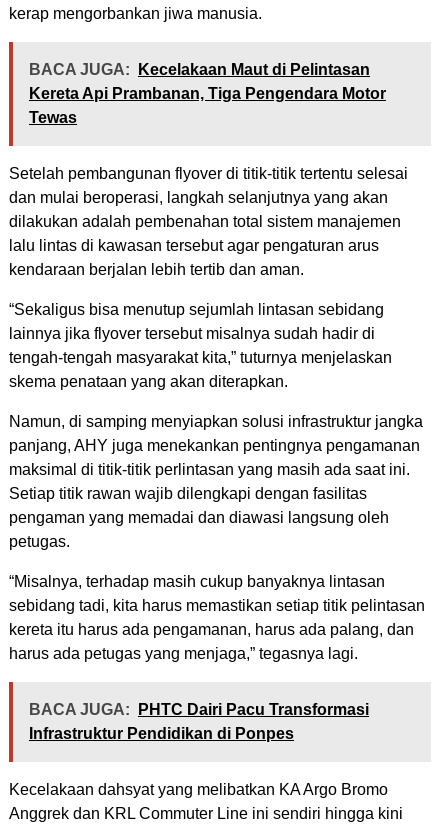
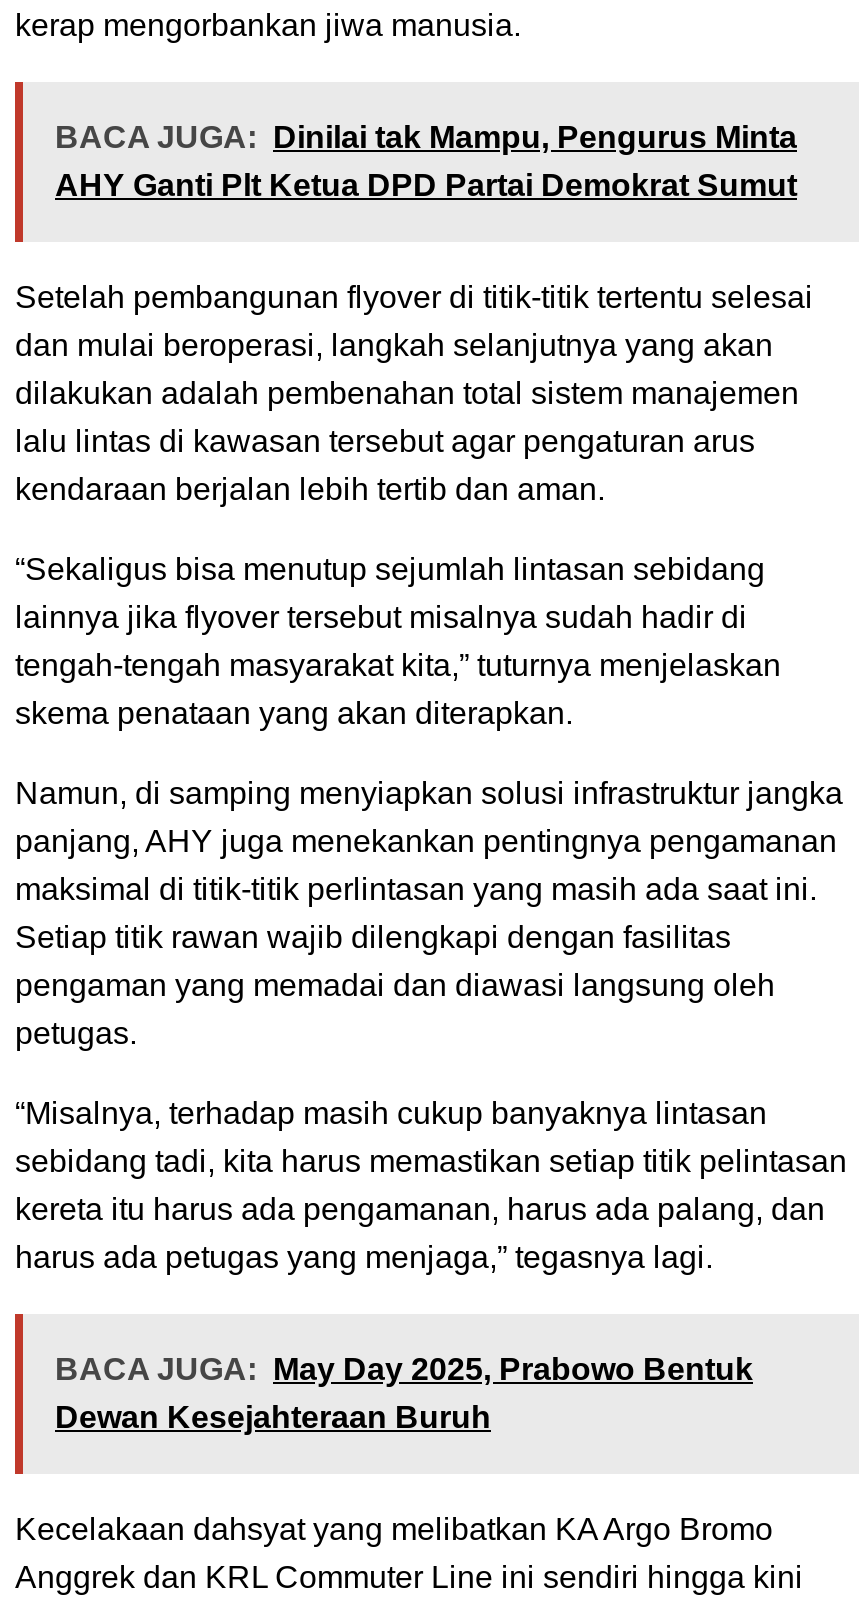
[29,61,386,126] BACA JUGA: Kecelakaan Maut di Pelintasan | Kereta Api Prambanan, Tiga Pengendara Motor | Tewas -> [55,121,797,203] BACA JUGA: Dinilai tak Mampu, Pengurus Minta | AHY Ganti Plt Ketua DPD Partai Demokrat Sumut
[29,701,369,742] BACA JUGA: PHTC Dairi Pacu Transformasi | Infrastruktur Pendidikan di Ponpes -> [55,1353,753,1435] BACA JUGA: May Day 2025, Prabowo Bentuk | Dewan Kesejahteraan Buruh

